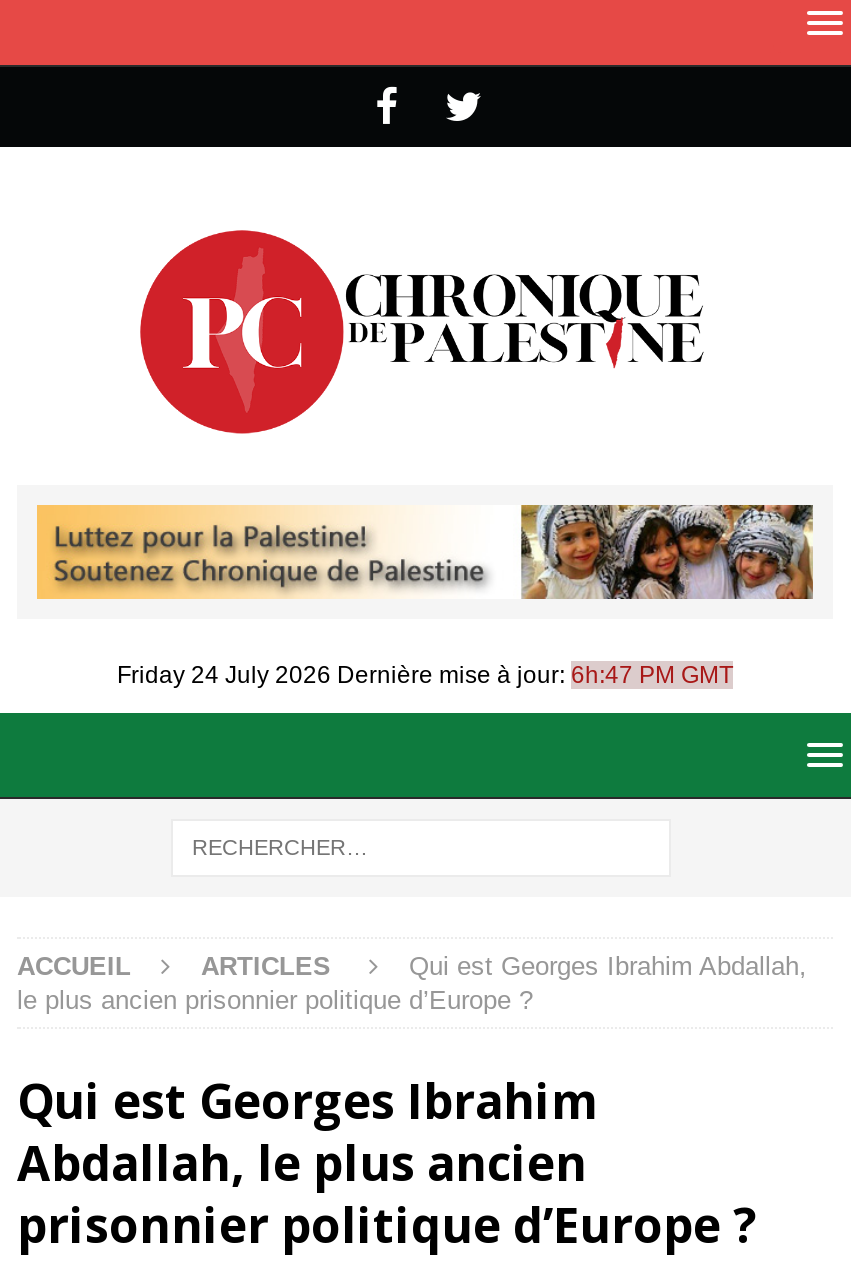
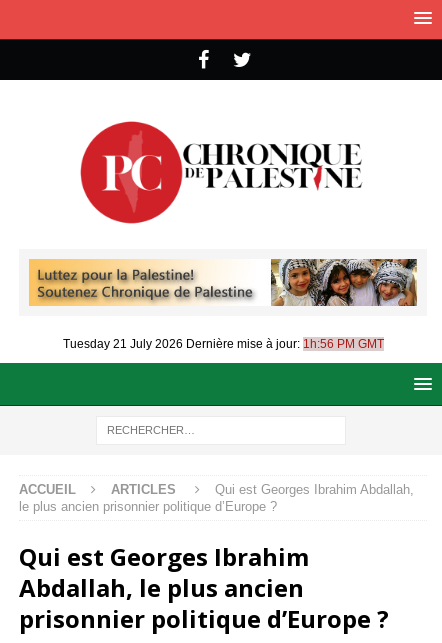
[117,660,733,688] Friday 24 July 2026 Dernière mise à jour: 6h:47 PM GMT -> [62,337,383,351] Tuesday 21 July 2026 Dernière mise à jour: 1h:56 PM GMT

